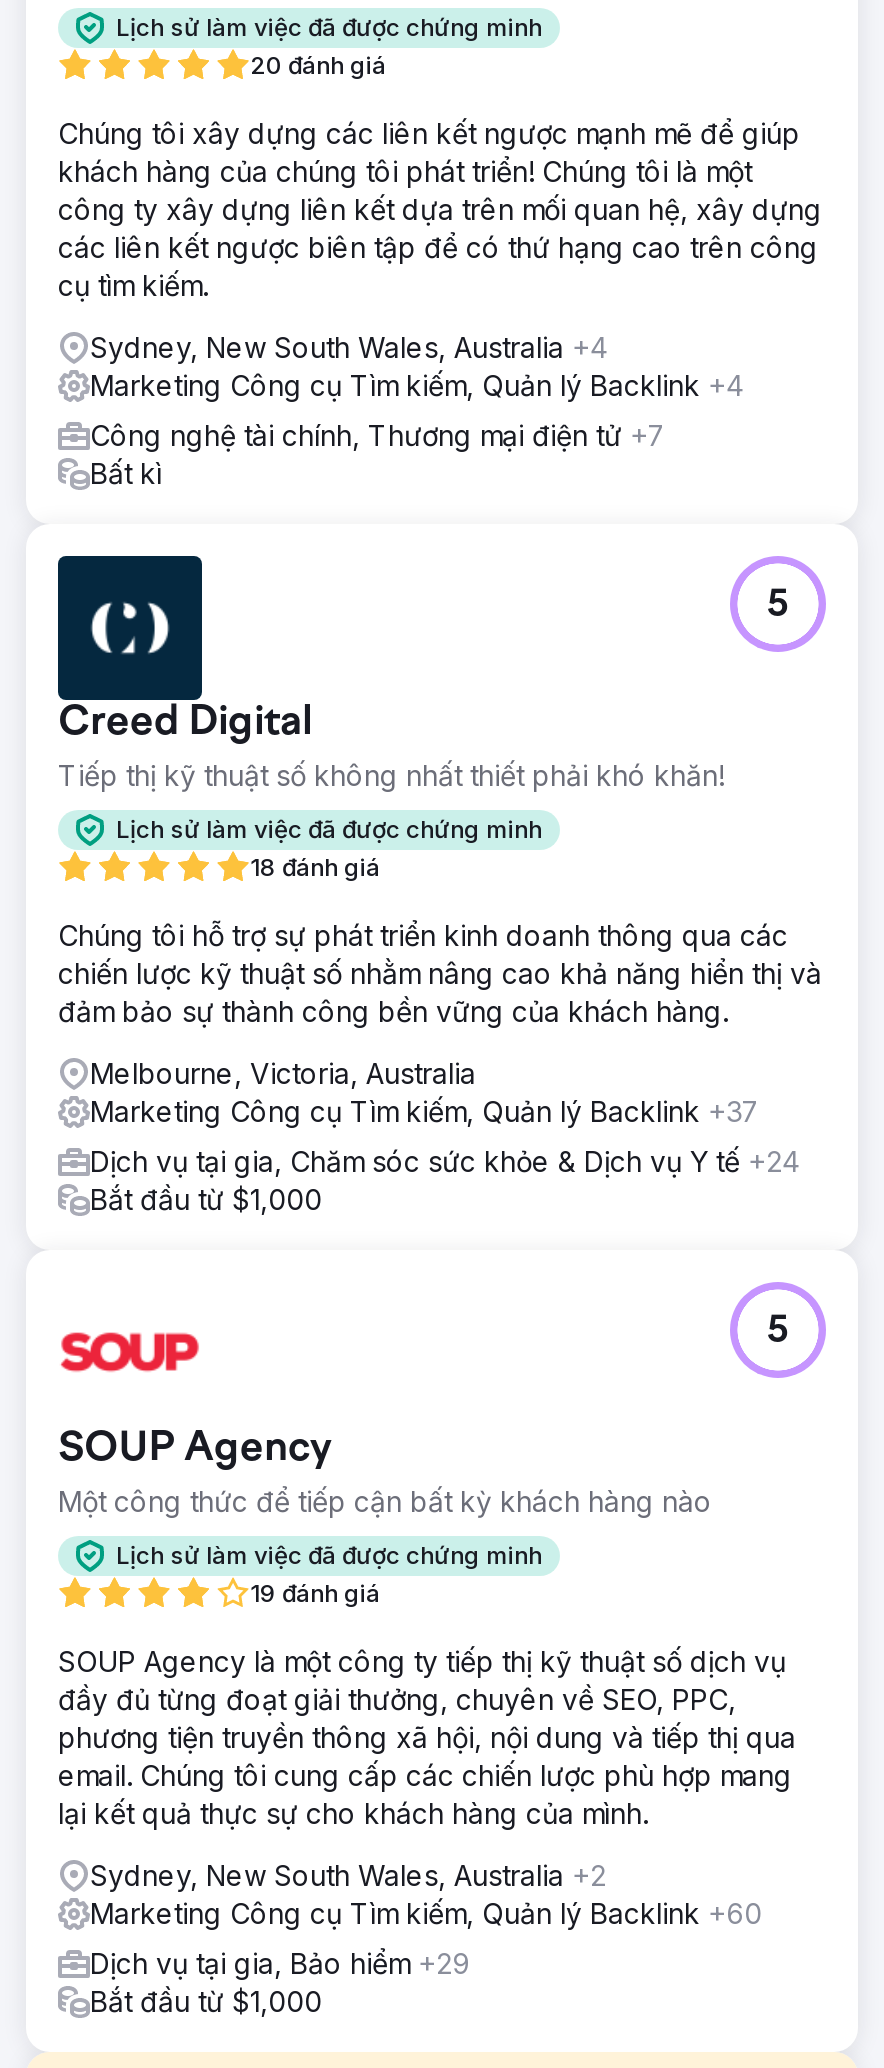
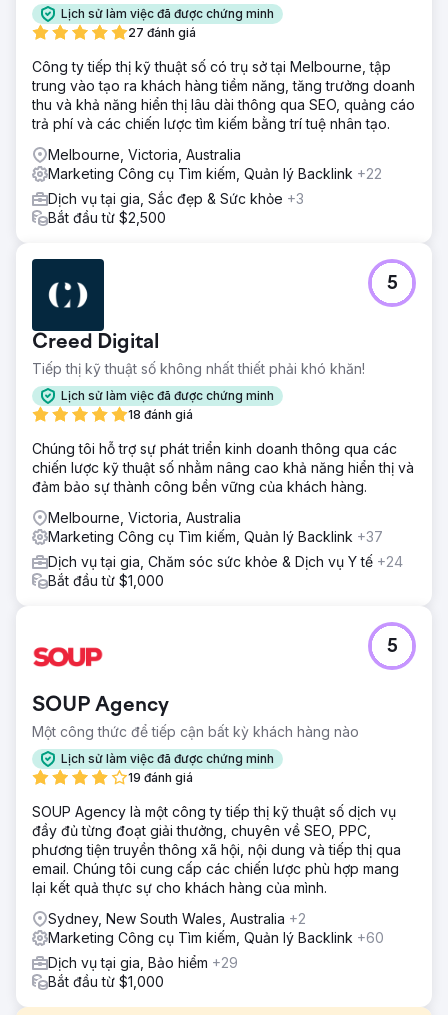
[250,49,386,79] 20 đánh giá -> [128,25,196,40] 27 đánh giá
[58,115,822,301] Chúng tôi xây dựng các liên kết ngược mạnh mẽ để giúp | khách hàng của chúng tôi phát triển! Chúng tôi là một | công ty xây dựng liên kết dựa trên mối quan hệ, xây dựng | các liên kết ngược biên tập để có thứ hạng cao trên công | cụ tìm kiếm. -> [32,58,415,132] Công ty tiếp thị kỹ thuật số có trụ sở tại Melbourne, tập | trung vào tạo ra khách hàng tiềm năng, tăng trưởng doanh | thu và khả năng hiển thị lâu dài thông qua SEO, quảng cáo | trả phí và các chiến lược tìm kiếm bằng trí tuệ nhân tạo.
[90,329,744,401] Sydney, New South Wales, Australia +4 | Marketing Công cụ Tìm kiếm, Quản lý Backlink +4 -> [48,146,382,182] Melbourne, Victoria, Australia | Marketing Công cụ Tìm kiếm, Quản lý Backlink +22
[90,417,666,489] Công nghệ tài chính, Thương mại điện tử +7 | Bất kì -> [48,190,304,226] Dịch vụ tại gia, Sắc đẹp & Sức khỏe +3 | Bắt đầu từ $2,500

